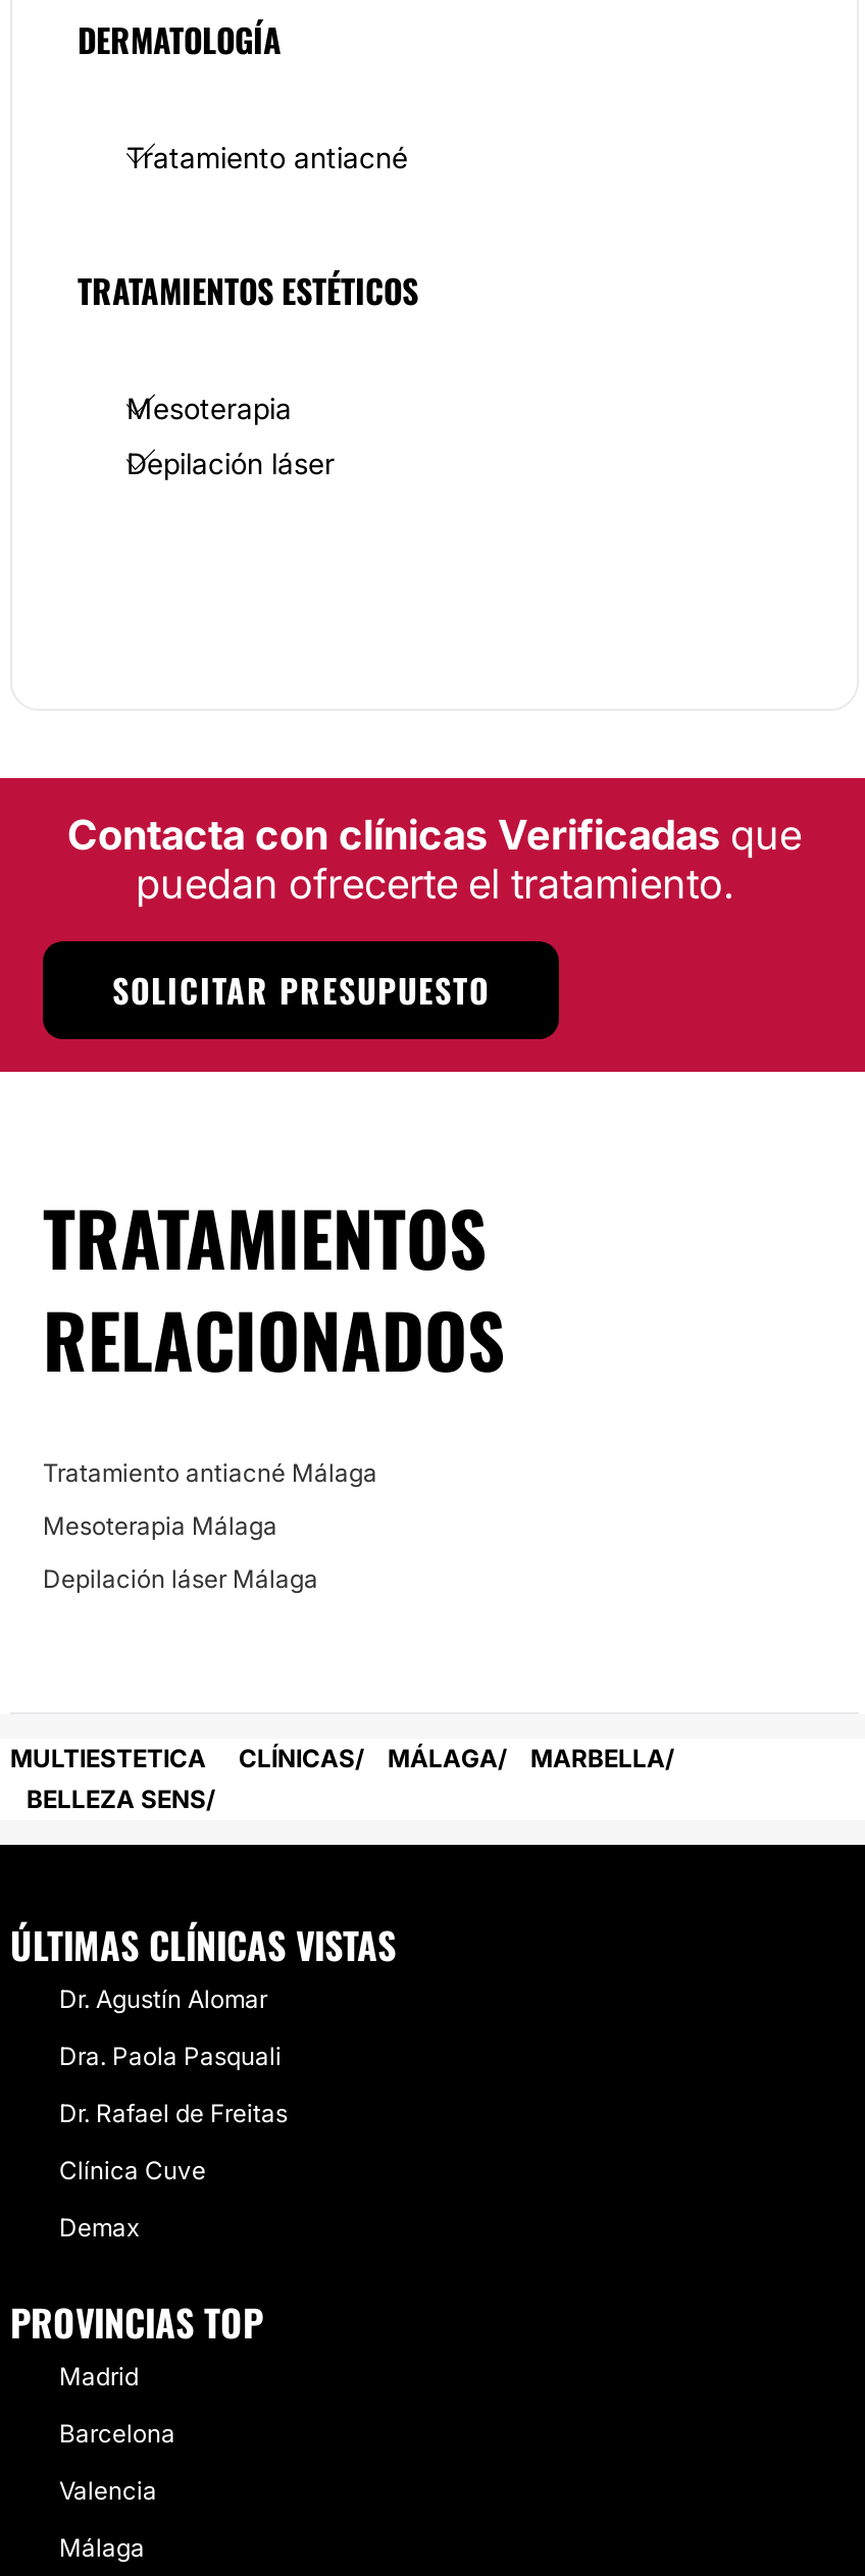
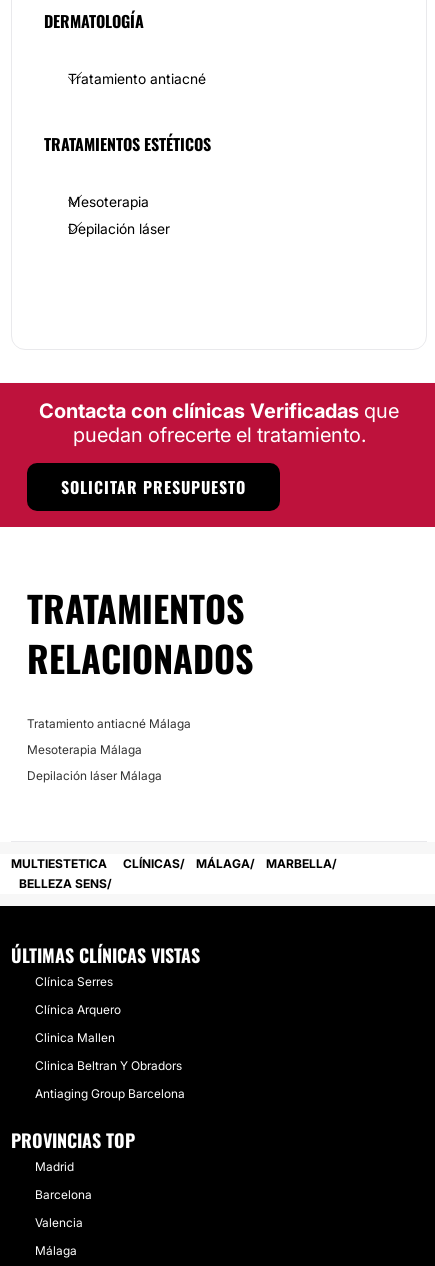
[59,1983,267,2014] Dr. Agustín Alomar -> [35,974,113,989] Clínica Serres
[59,2041,282,2071] Dra. Paola Pasquali -> [35,1002,121,1017] Clínica Arquero
[59,2098,288,2128] Dr. Rafael de Freitas -> [35,1030,115,1045] Clinica Mallen
[59,2155,206,2185] Clínica Cuve -> [35,1058,182,1073] Clinica Beltran Y Obradors
[59,2212,139,2243] Demax -> [35,1086,185,1101] Antiaging Group Barcelona

